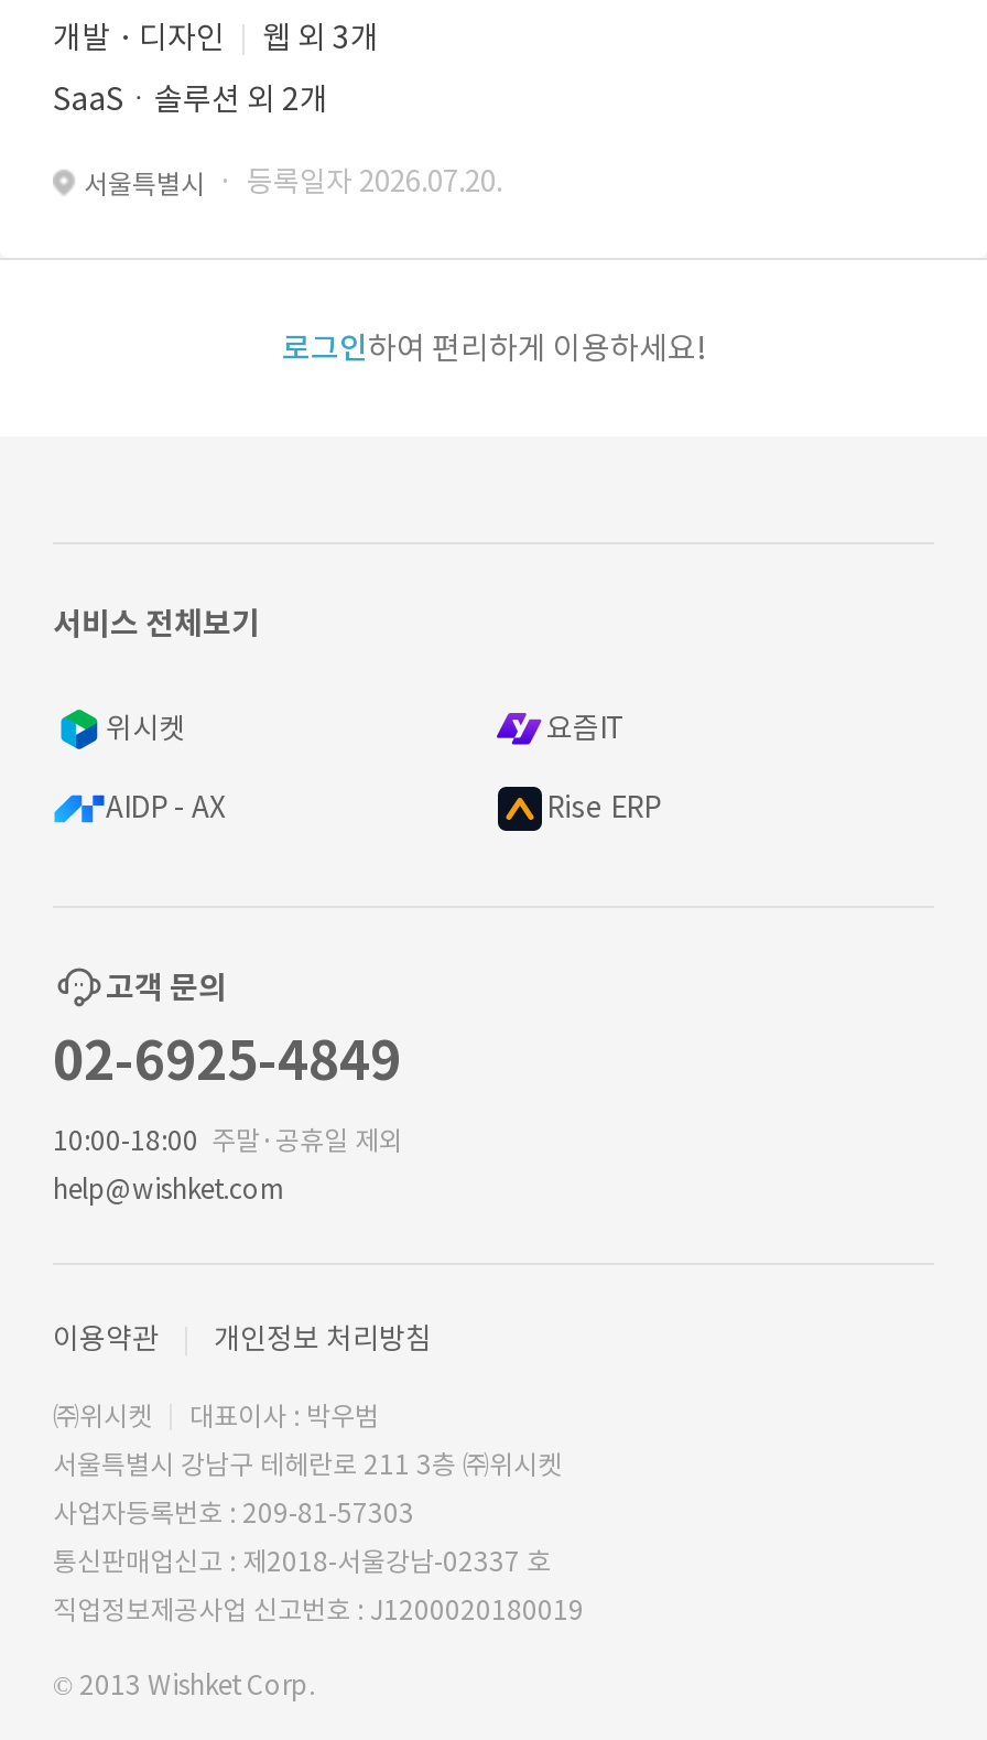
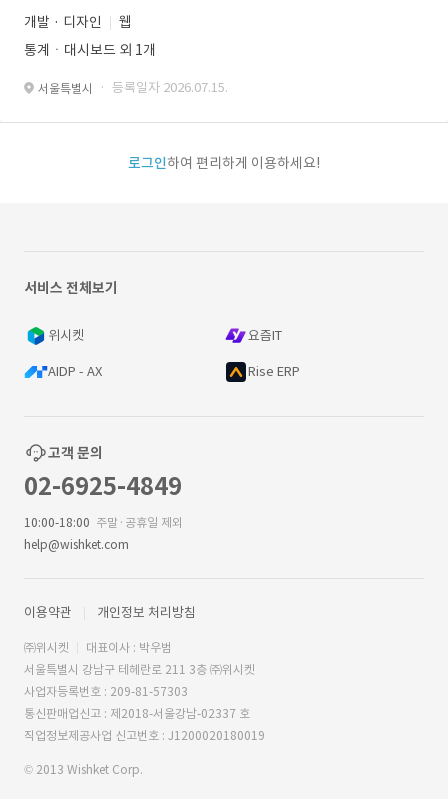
[262,18,379,57] 웹 외 3개 -> [119,13,132,31] 웹
[53,79,328,119] SaaSㆍ솔루션 외 2개 -> [24,41,156,59] 통계ㆍ대시보드 외 1개
[84,163,502,201] 서울특별시 · 등록일자 2026.07.20. -> [38,79,228,96] 서울특별시 · 등록일자 2026.07.15.

